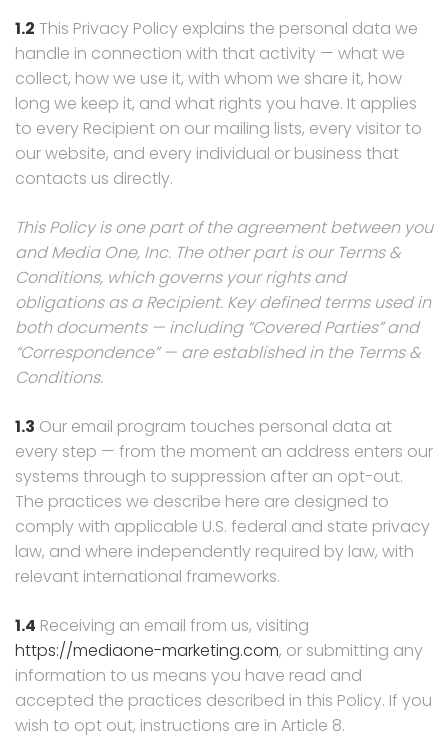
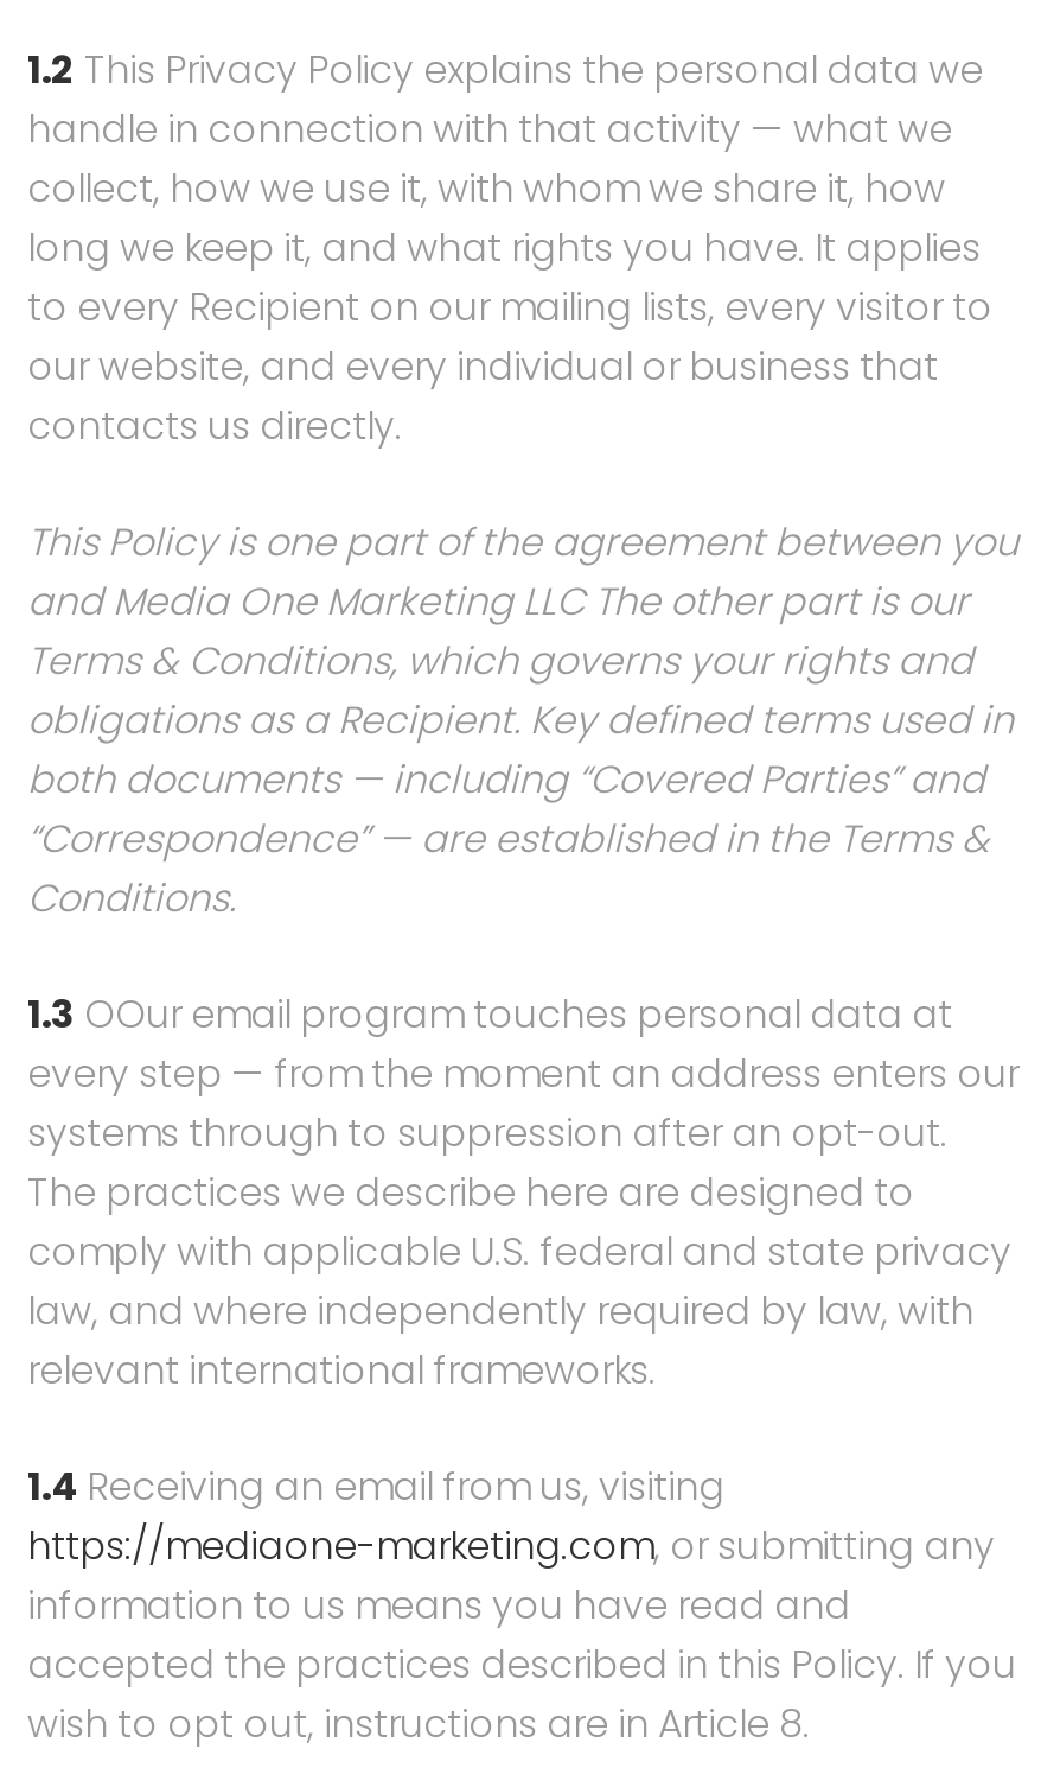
[15,240,401,288] and Media One, Inc. The other part is our Terms & | Conditions, which governs your rights and -> [27,573,973,687] and Media One Marketing LLC The other part is our | Terms & Conditions, which governs your rights and
[15,414,392,437] 1.3 Our email program touches personal data at -> [27,986,952,1041] 1.3 OOur email program touches personal data at

